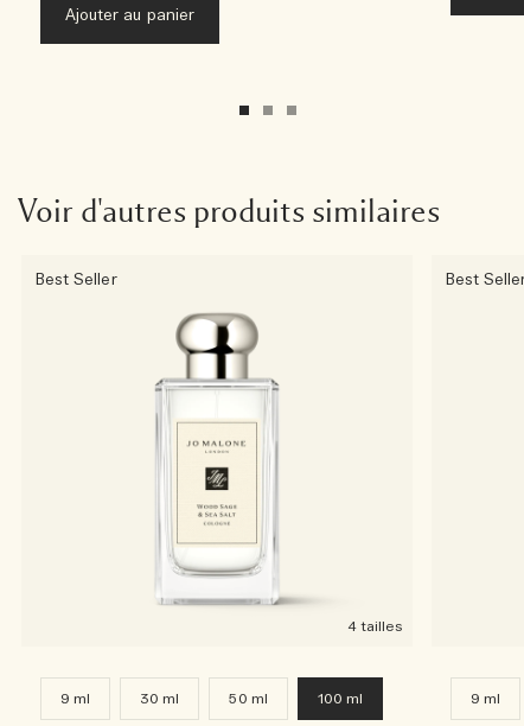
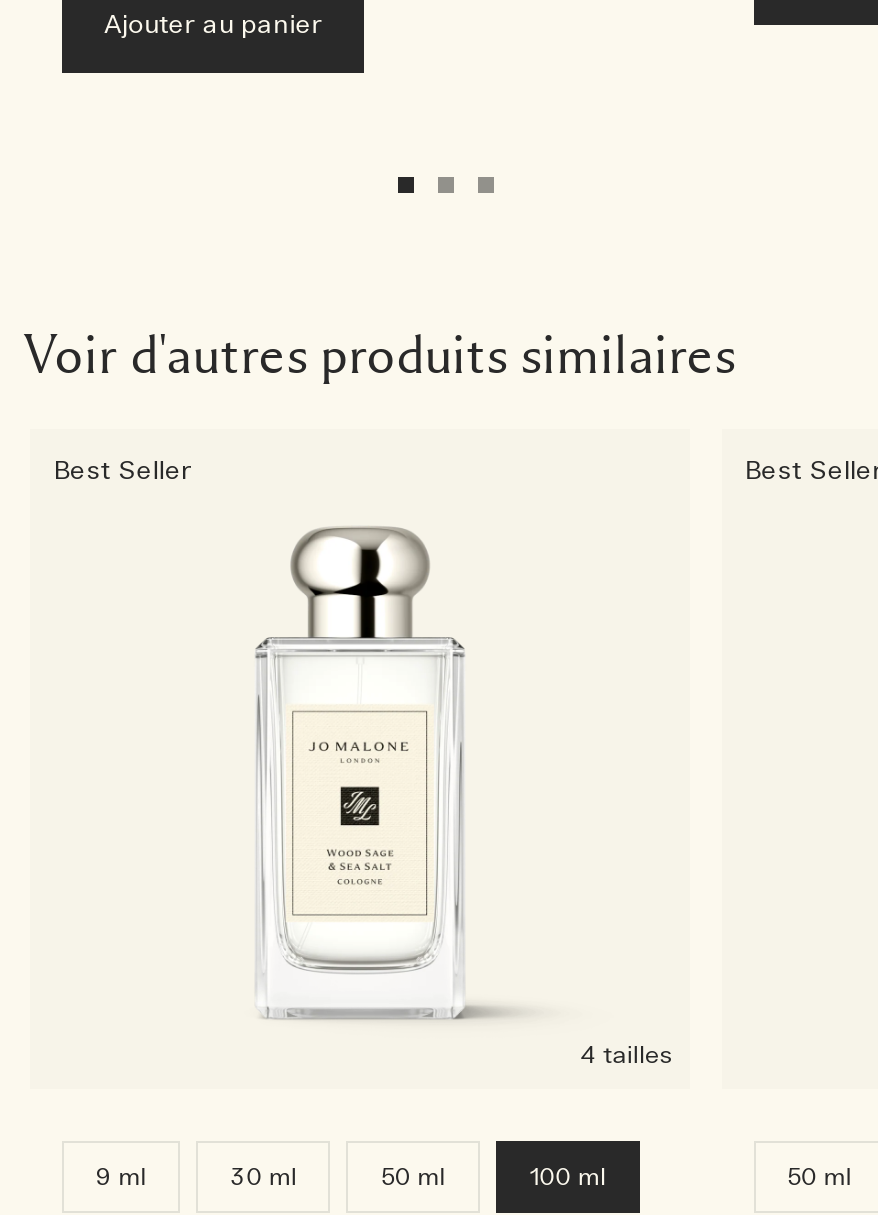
[470,689,500,708] 9 ml -> [787,1161,852,1193] 50 ml

